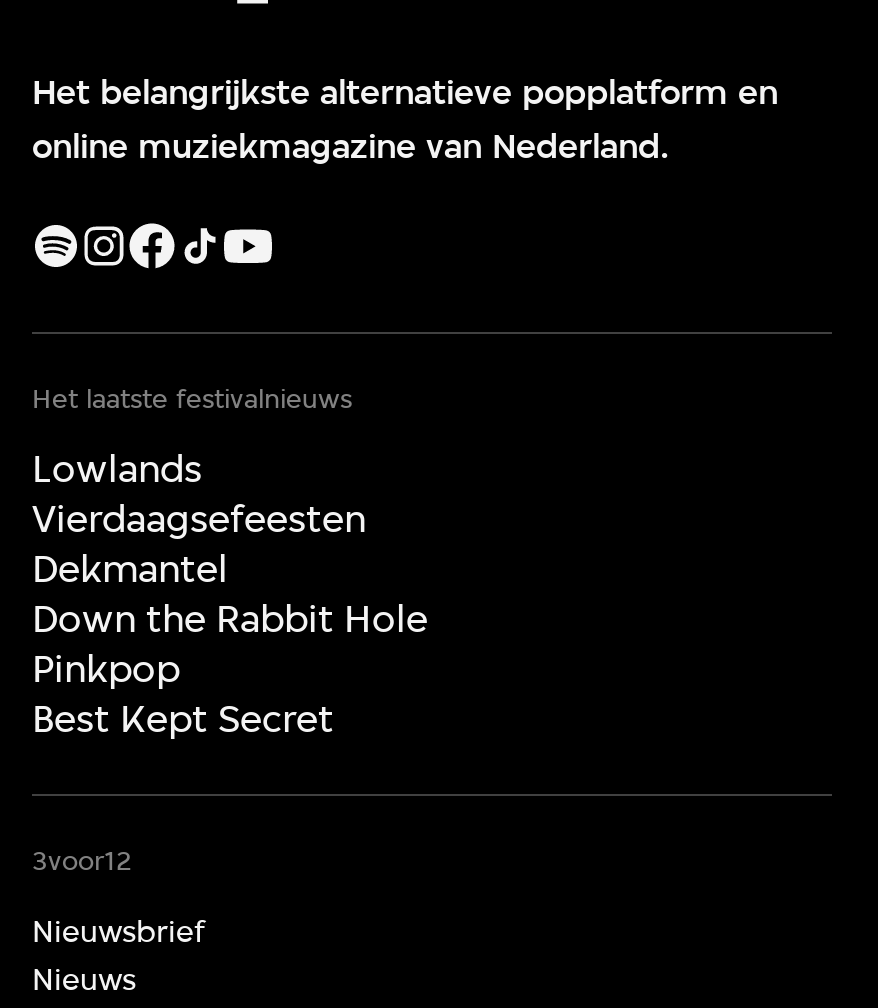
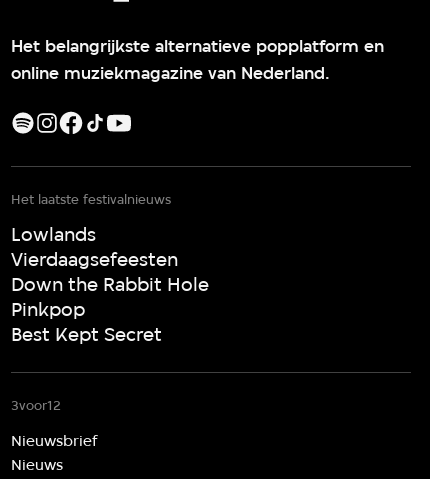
[32,547,228,593] Dekmantel -> none

